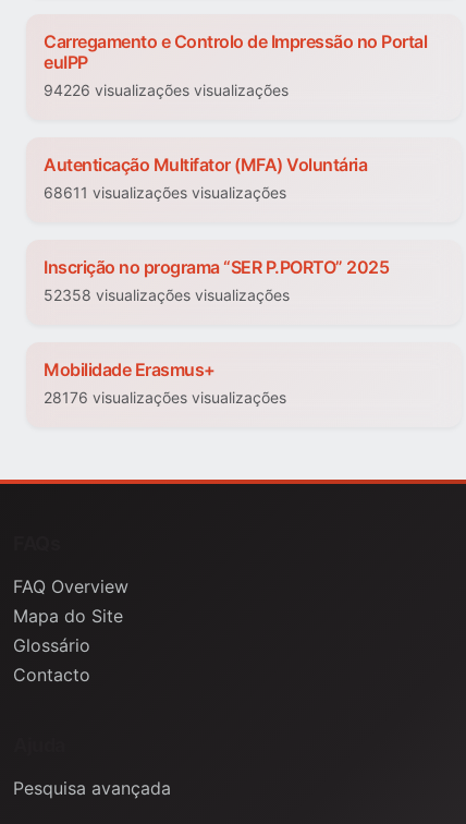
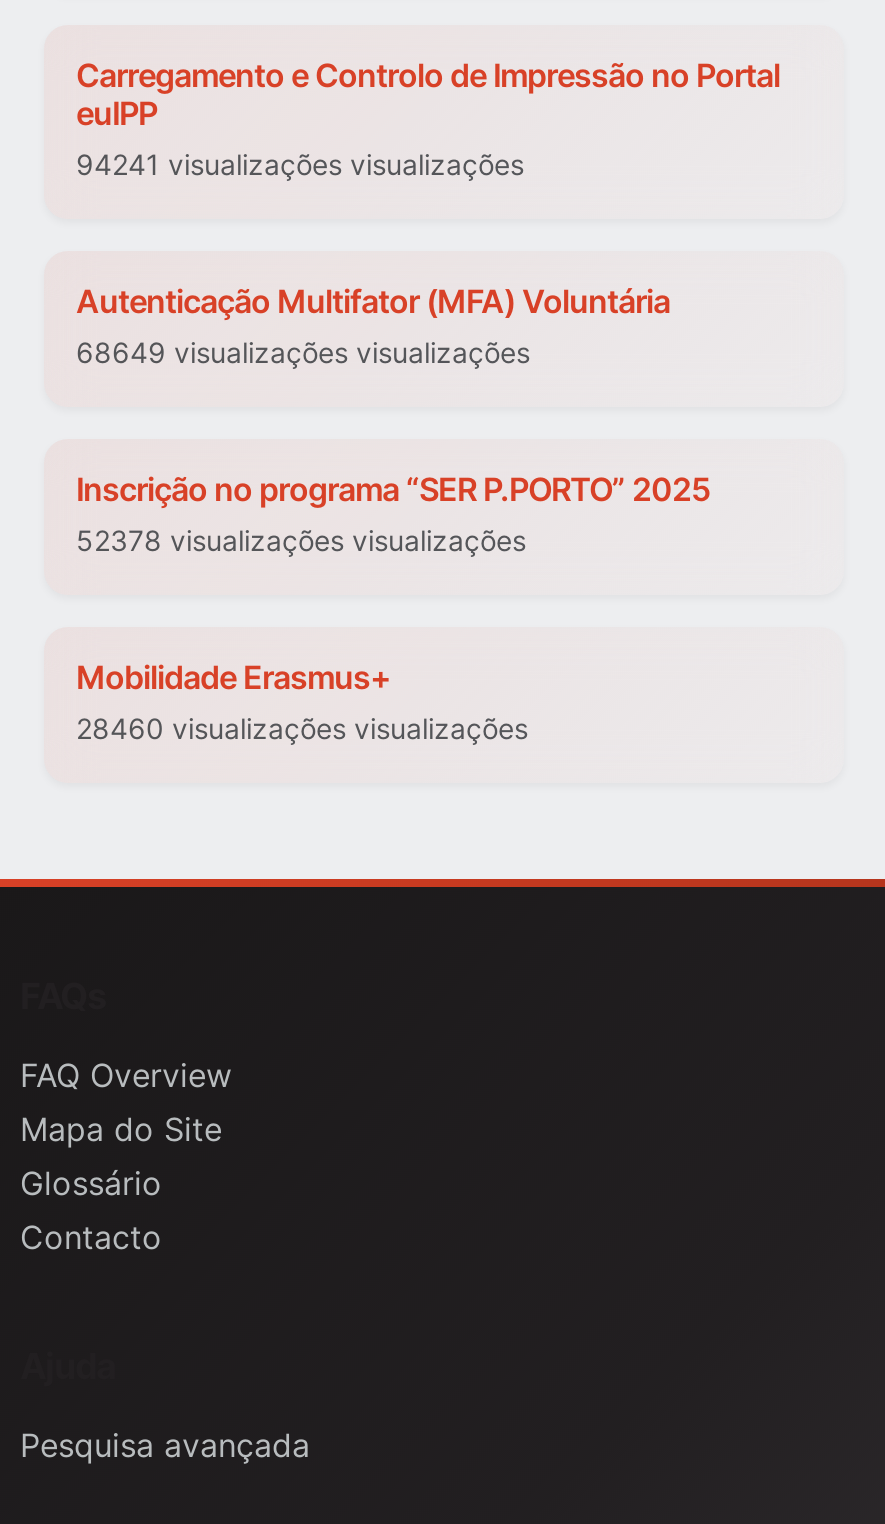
[44,81,289,100] 94226 visualizações visualizações -> [76,148,524,182] 94241 visualizações visualizações
[44,184,286,202] 68611 visualizações visualizações -> [76,336,530,370] 68649 visualizações visualizações
[44,286,290,305] 52358 visualizações visualizações -> [76,524,526,558] 52378 visualizações visualizações
[44,389,286,407] 28176 visualizações visualizações -> [76,712,528,746] 28460 visualizações visualizações

